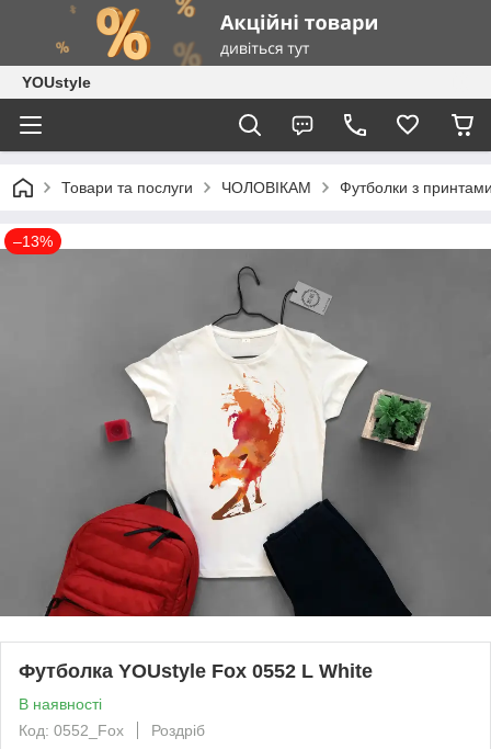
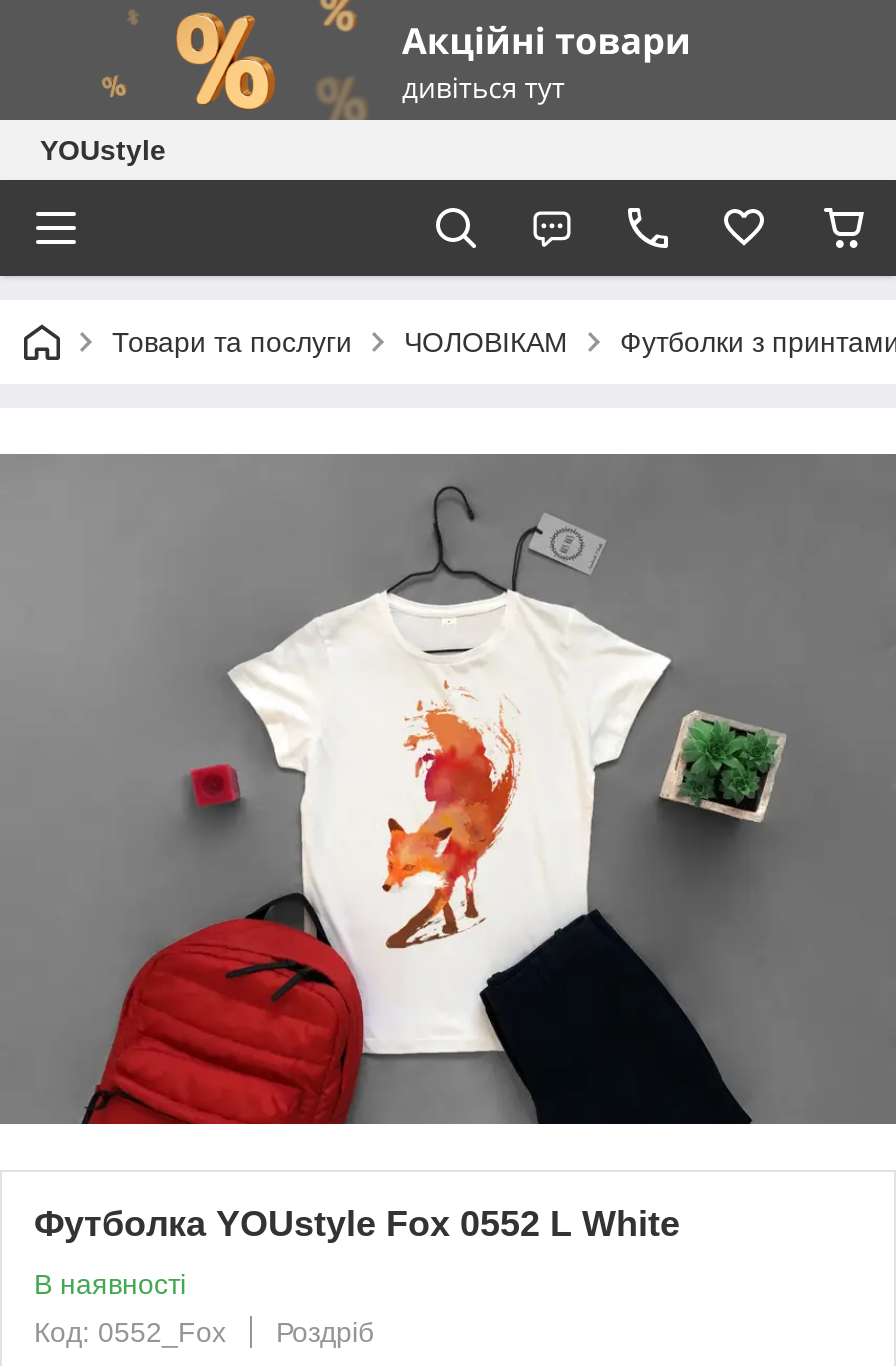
[13,232,53,250] –13% -> none

